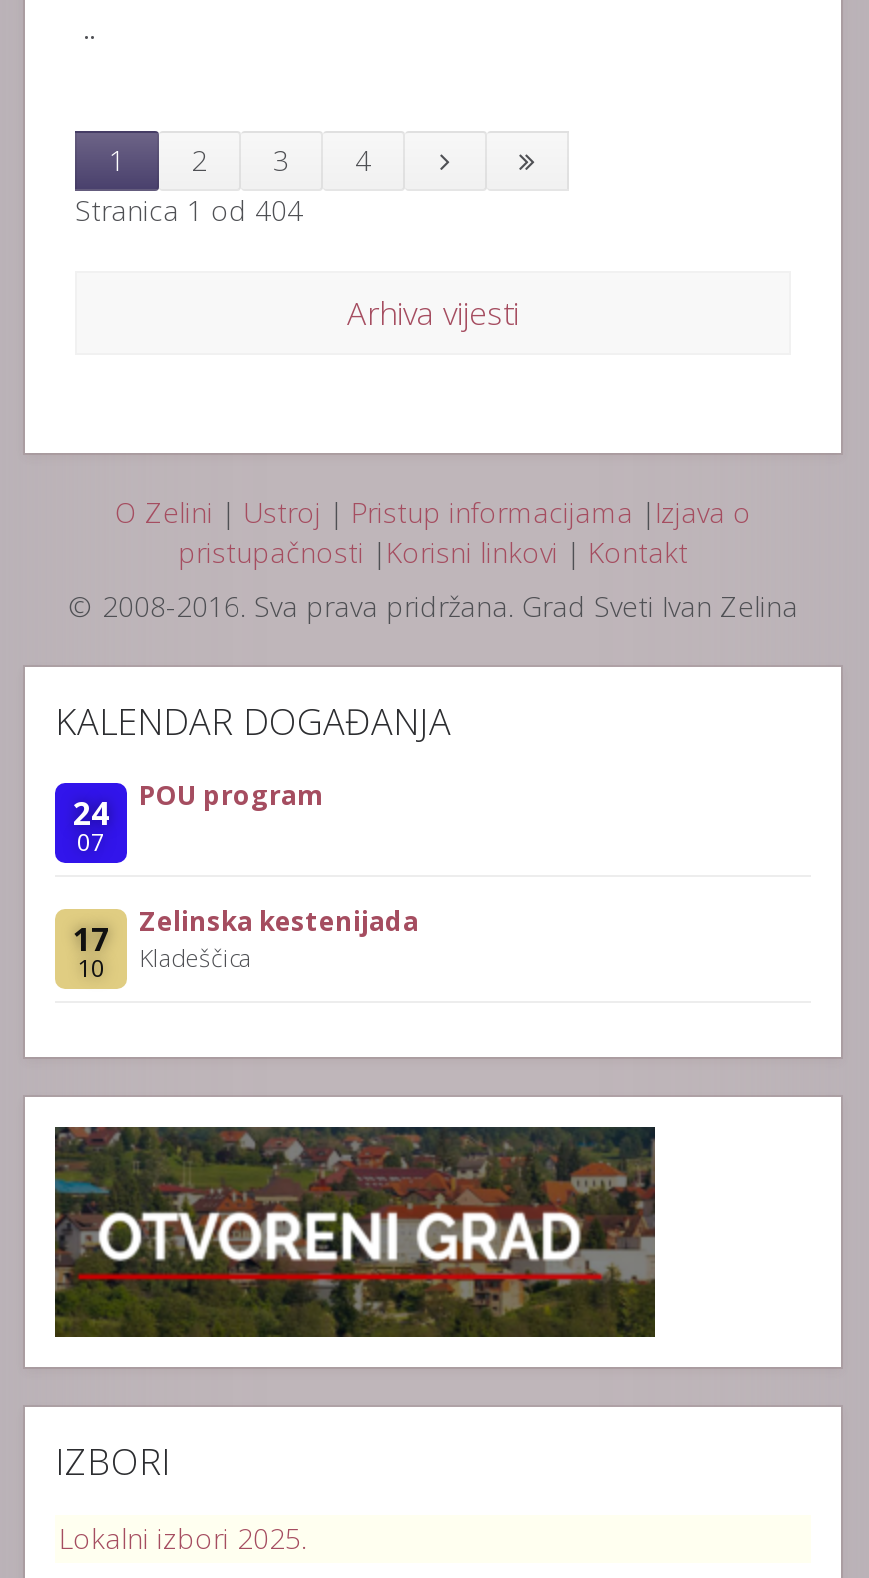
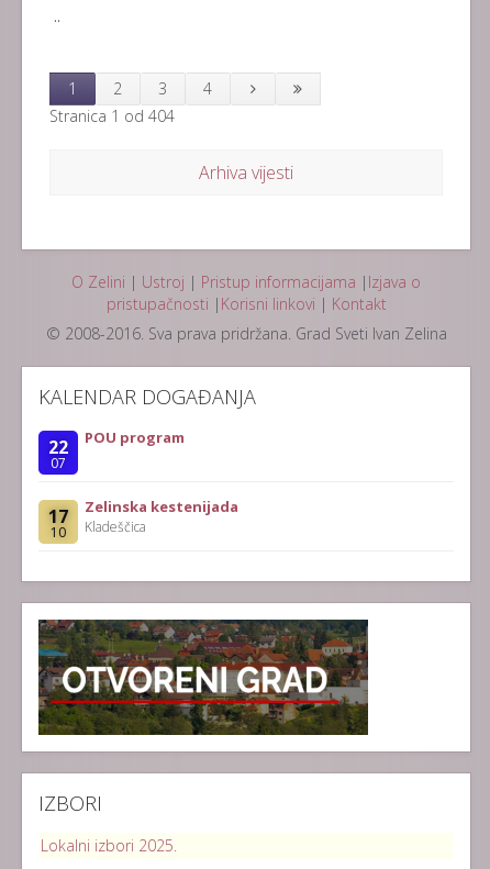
[73,778,321,834] 24 POU program -> [48,428,185,459] 22 POU program

